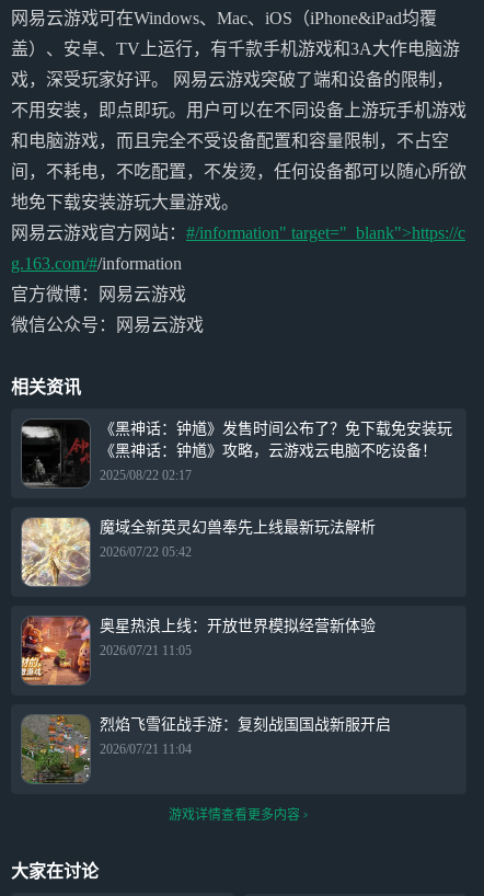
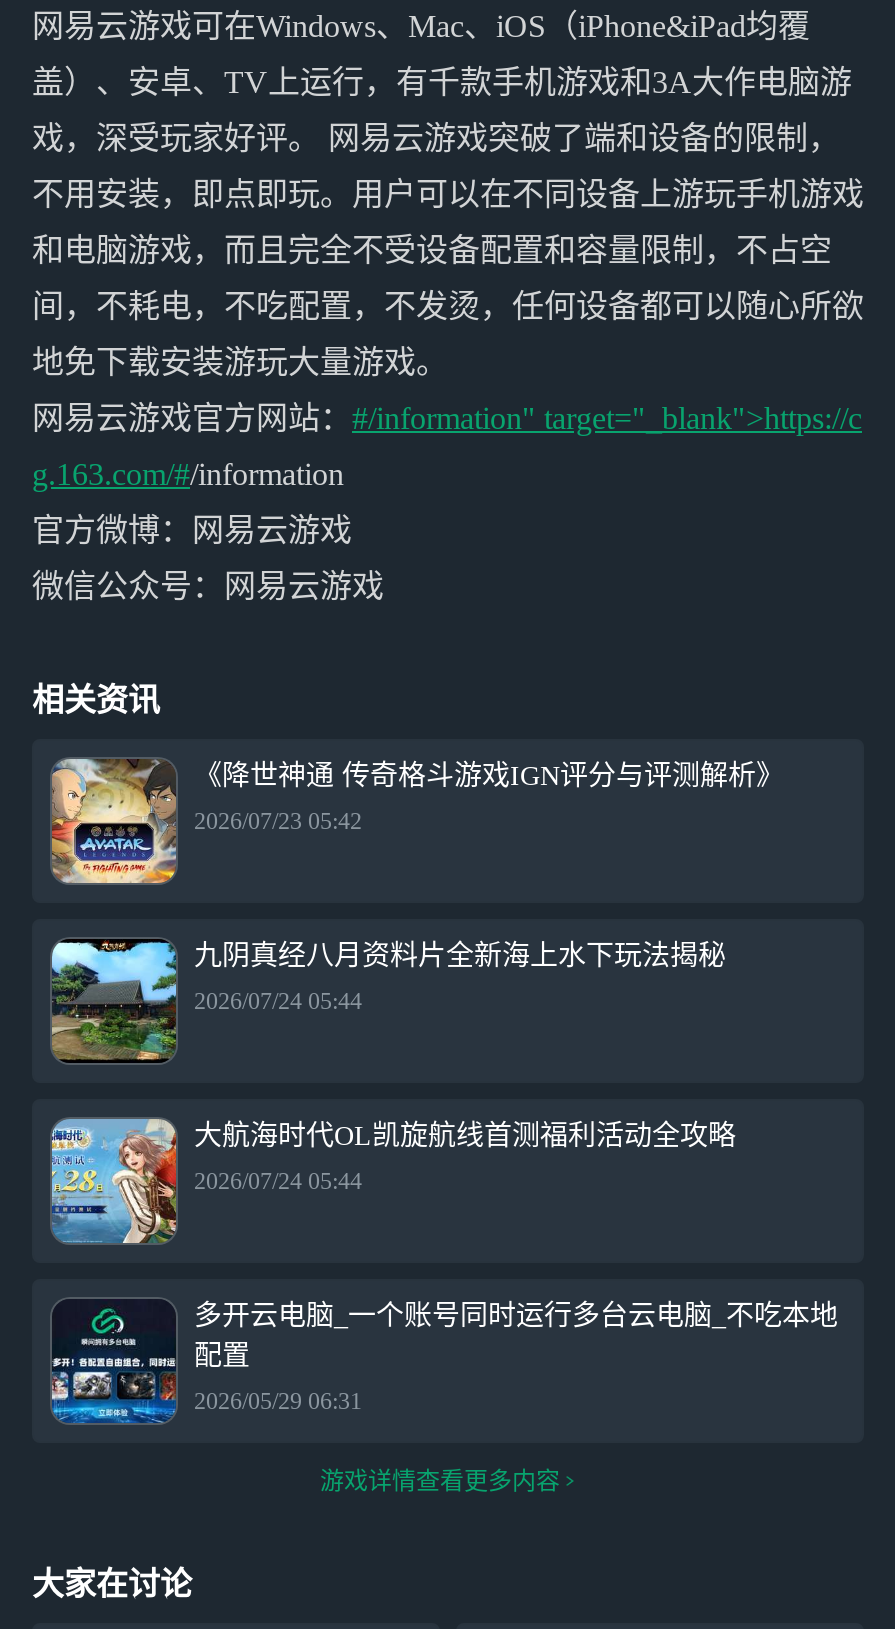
[22,420,452,487] [image] | 《黑神话：钟馗》发售时间公布了？免下载免安装玩 | 《黑神话：钟馗》攻略，云游戏云电脑不吃设备！ -> [50,757,784,885] [image] | 《降世神通 传奇格斗游戏IGN评分与评测解析》
[100,468,192,483] 2025/08/22 02:17 -> [194,807,362,835] 2026/07/23 05:42
[21,517,376,587] [image] | 魔域全新英灵幻兽奉先上线最新玩法解析 -> [50,939,726,1063] [image] | 九阴真经八月资料片全新海上水下玩法揭秘
[100,544,192,560] 2026/07/22 05:42 -> [194,987,362,1015] 2026/07/24 05:44
[21,616,376,686] [image] | 奥星热浪上线：开放世界模拟经营新体验 -> [50,1117,736,1245] [image] | 大航海时代OL凯旋航线首测福利活动全攻略
[100,643,192,658] 2026/07/21 11:05 -> [194,1167,362,1195] 2026/07/24 05:44
[21,714,391,784] [image] | 烈焰飞雪征战手游：复刻战国国战新服开启 -> [50,1299,838,1425] [image] | 多开云电脑_一个账号同时运行多台云电脑_不吃本地 | 配置
[100,741,192,757] 2026/07/21 11:04 -> [194,1387,362,1415] 2026/05/29 06:31

